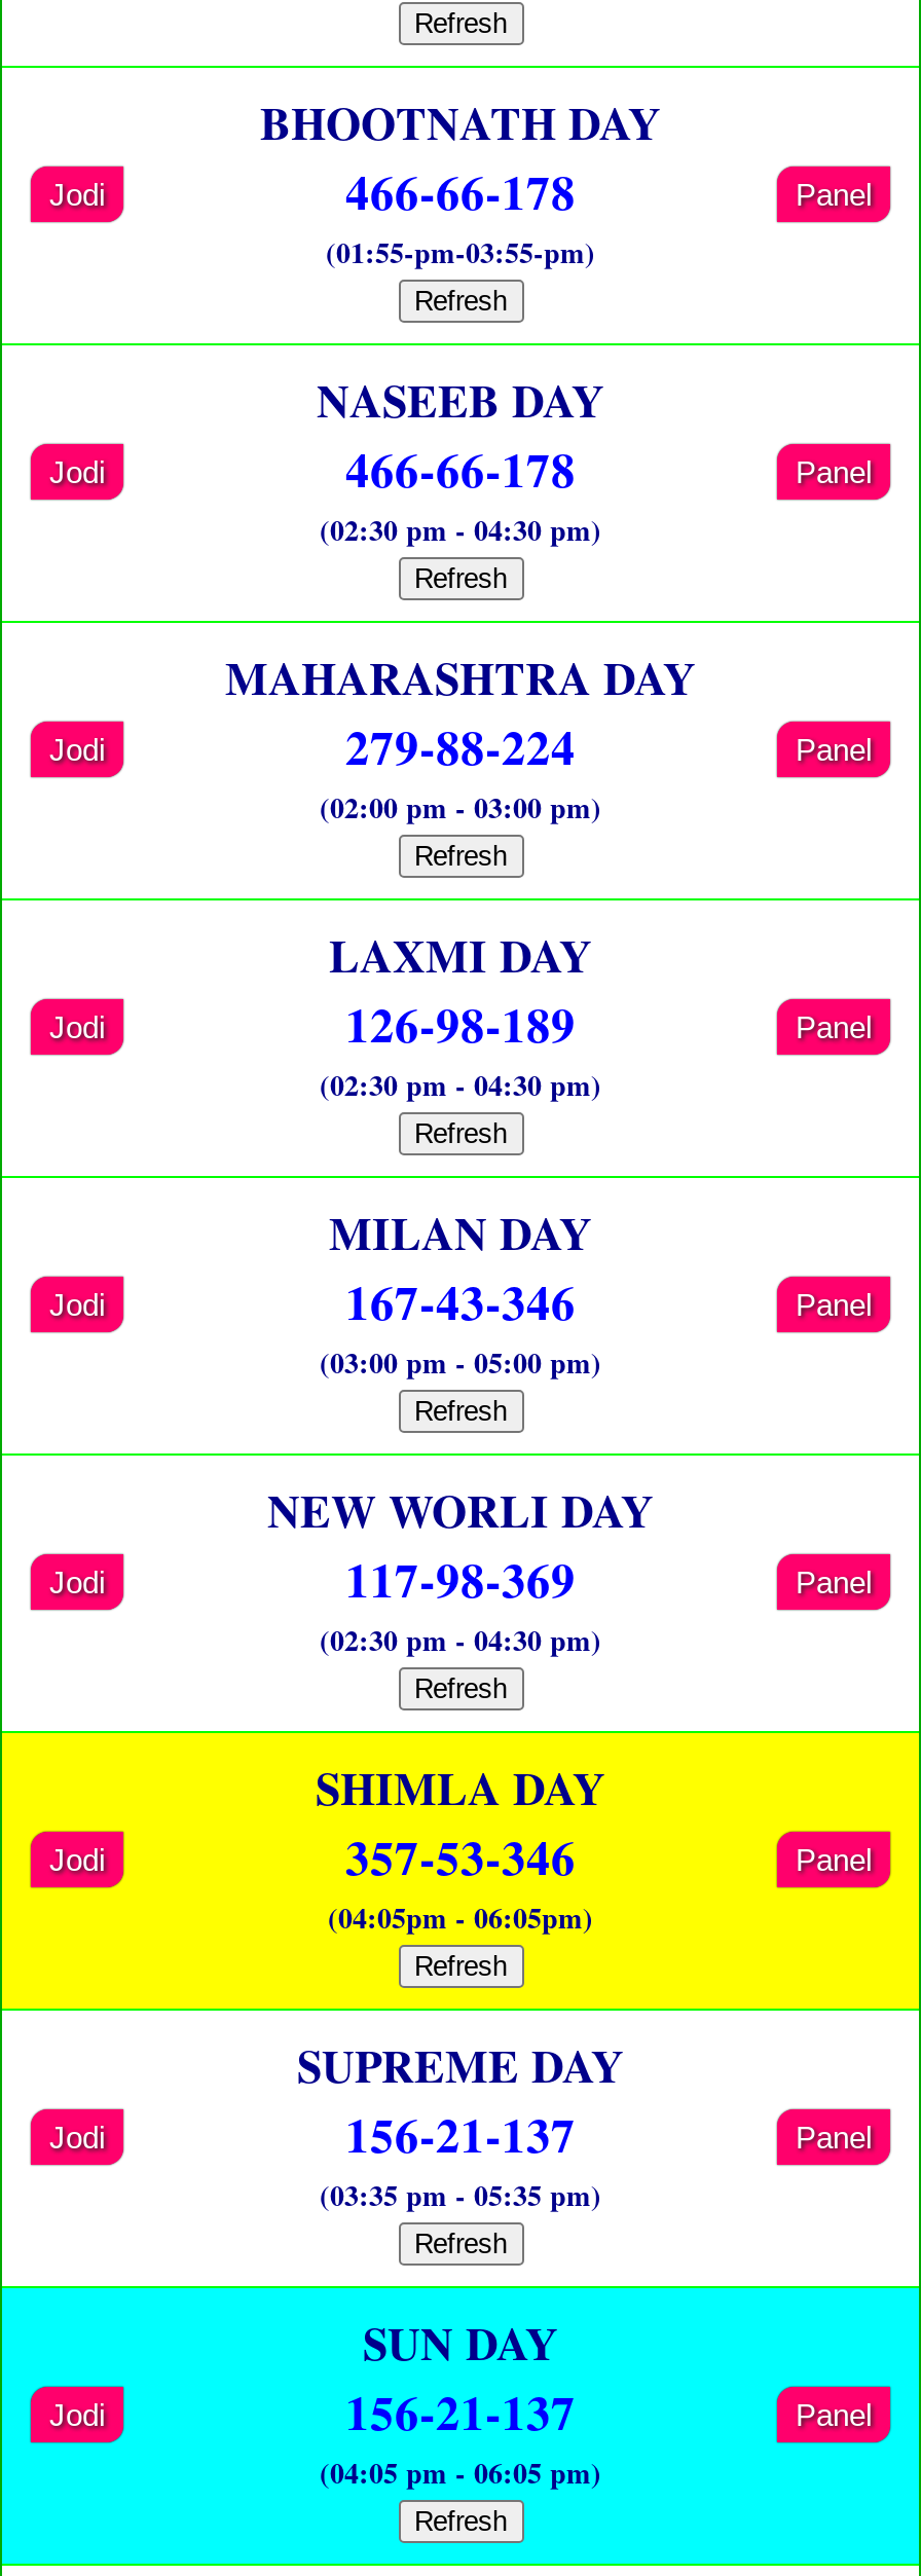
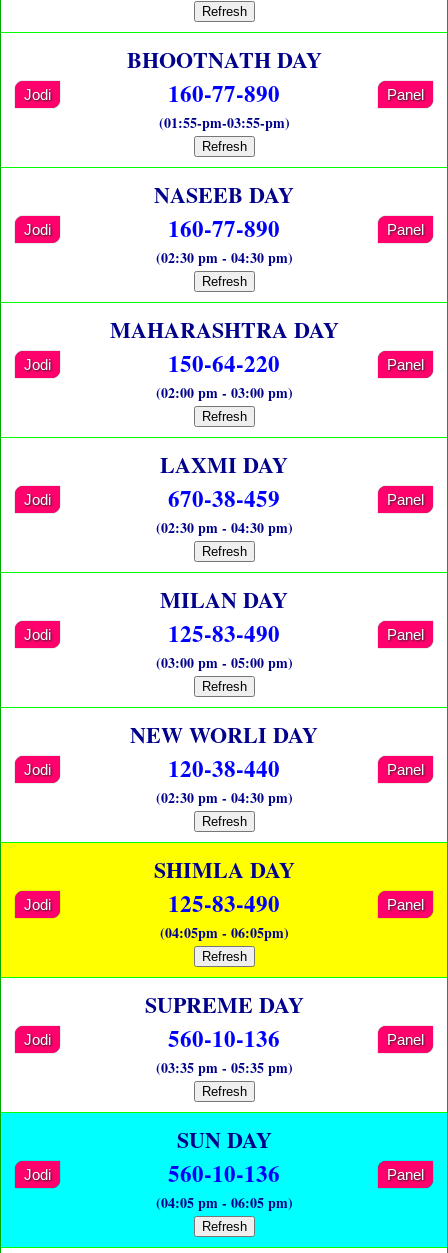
[345,156,576,226] 466-66-178 -> [168,76,280,110] 160-77-890
[345,433,576,503] 466-66-178 -> [168,211,280,245] 160-77-890
[345,711,576,781] 279-88-224 -> [168,346,280,380] 150-64-220
[345,988,576,1058] 126-98-189 -> [168,481,280,515] 670-38-459
[345,1266,576,1336] 167-43-346 -> [168,616,280,650] 125-83-490
[345,1544,576,1613] 117-98-369 -> [168,751,280,785] 120-38-440
[345,1821,576,1891] 357-53-346 -> [168,886,280,920] 125-83-490
[345,2099,576,2169] 156-21-137 -> [168,1021,280,1055] 560-10-136
[345,2376,576,2446] 156-21-137 -> [168,1156,280,1190] 560-10-136

